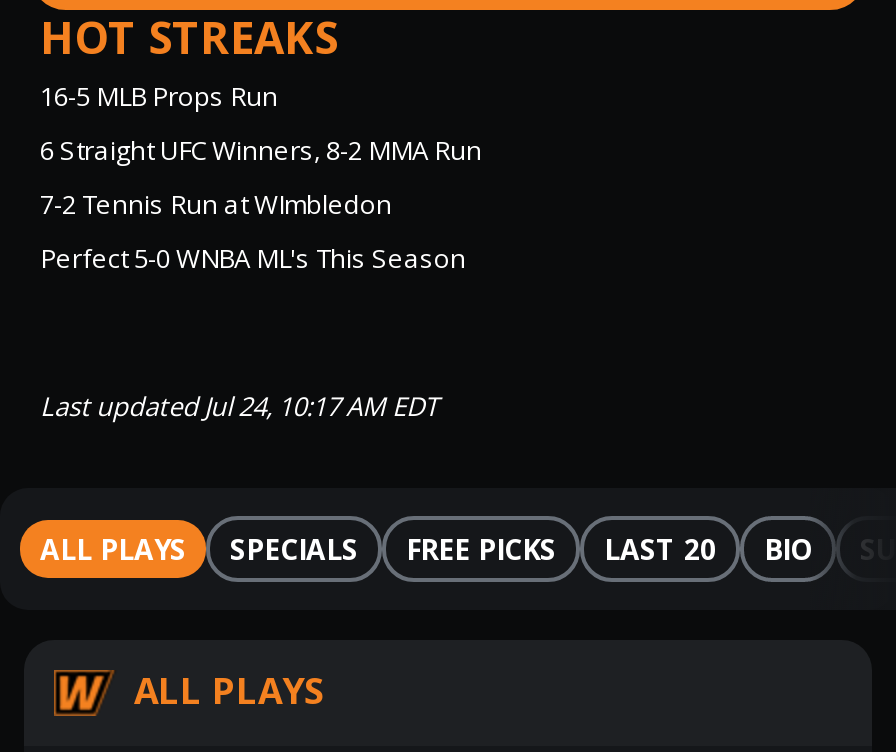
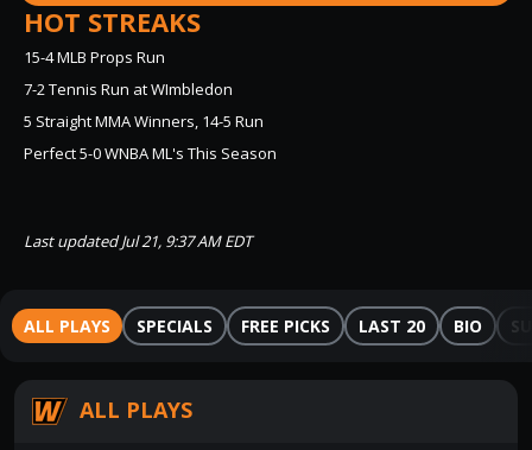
[40,78,482,168] 16-5 MLB Props Run | 6 Straight UFC Winners, 8-2 MMA Run -> [24,46,165,68] 15-4 MLB Props Run
moved [40,186,392,222] -> [24,78,233,100]: 7-2 Tennis Run at WImbledon
none -> [24,110,264,132] 5 Straight MMA Winners, 14-5 Run
[40,388,438,424] Last updated Jul 24, 10:17 AM EDT -> [24,230,252,252] Last updated Jul 21, 9:37 AM EDT

